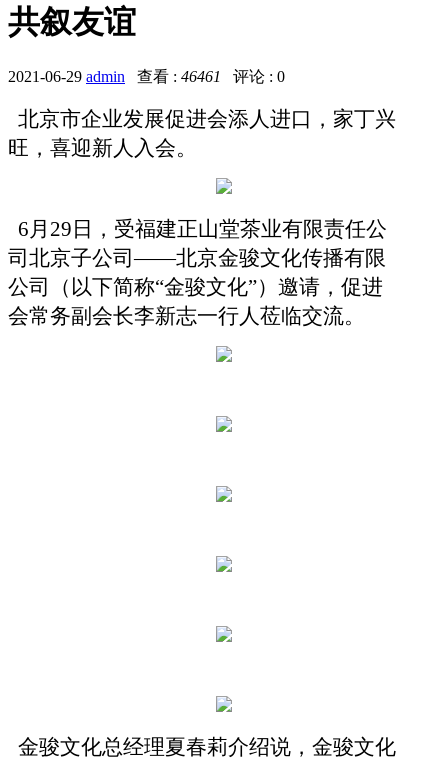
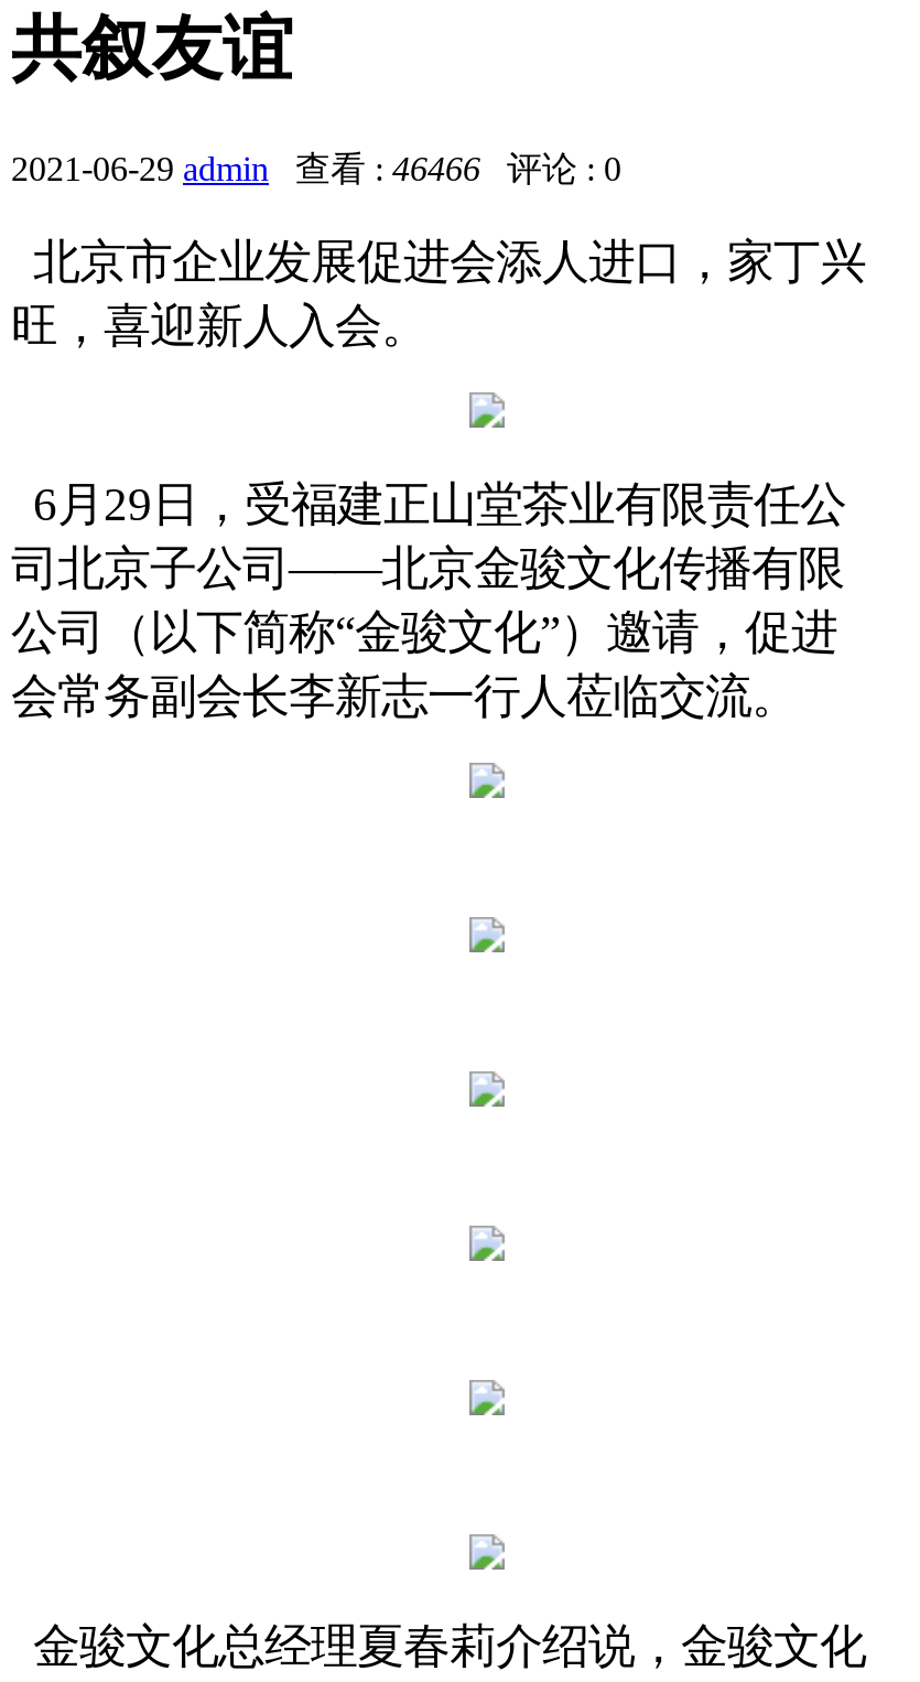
[8,68,293,85] 2021-06-29 admin查看 : 46461评论 : 0 -> [11,150,639,187] 2021-06-29 admin查看 : 46466评论 : 0

